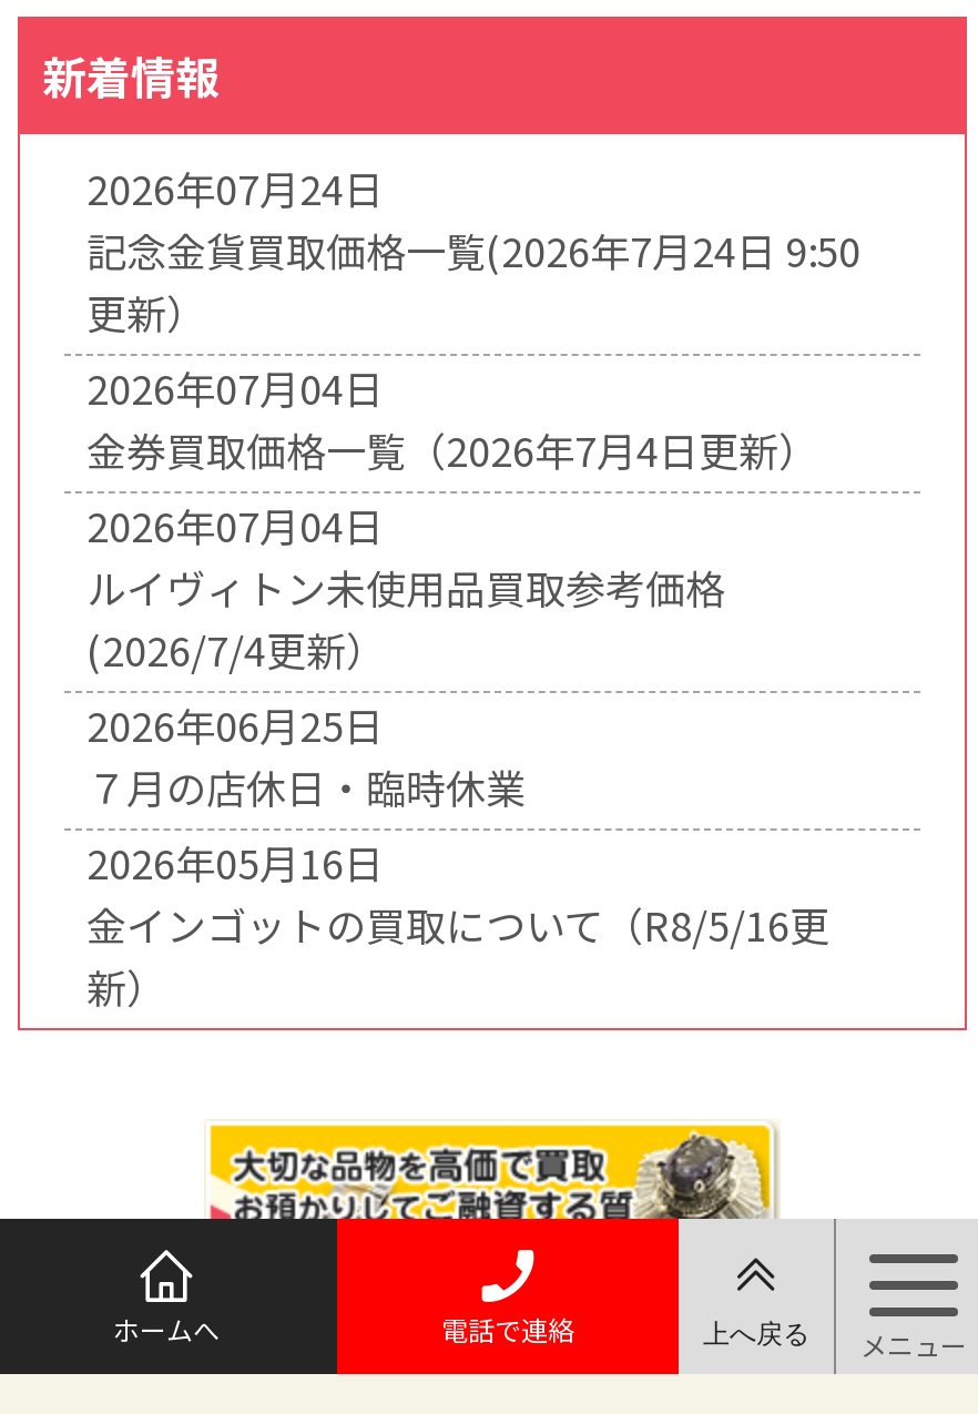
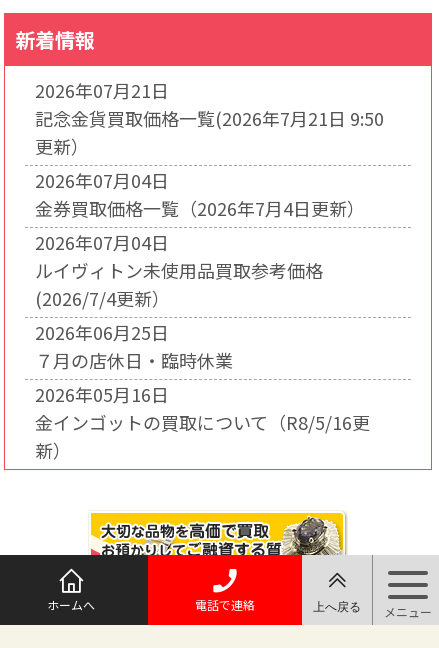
[86,159,384,216] 2026年07月24日 -> [35,77,169,103] 2026年07月21日
[86,221,860,278] 記念金貨買取価格一覧(2026年7月24日 9:50 -> [35,105,384,131] 記念金貨買取価格一覧(2026年7月21日 9:50

